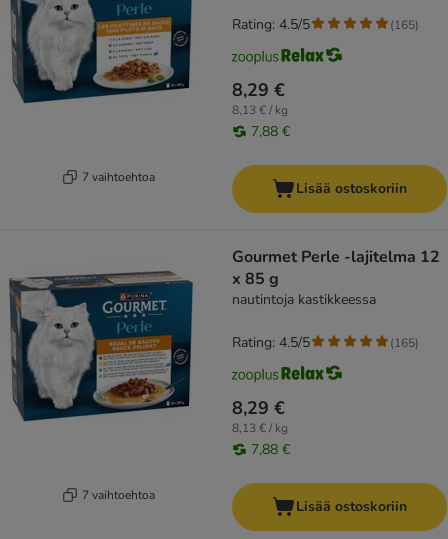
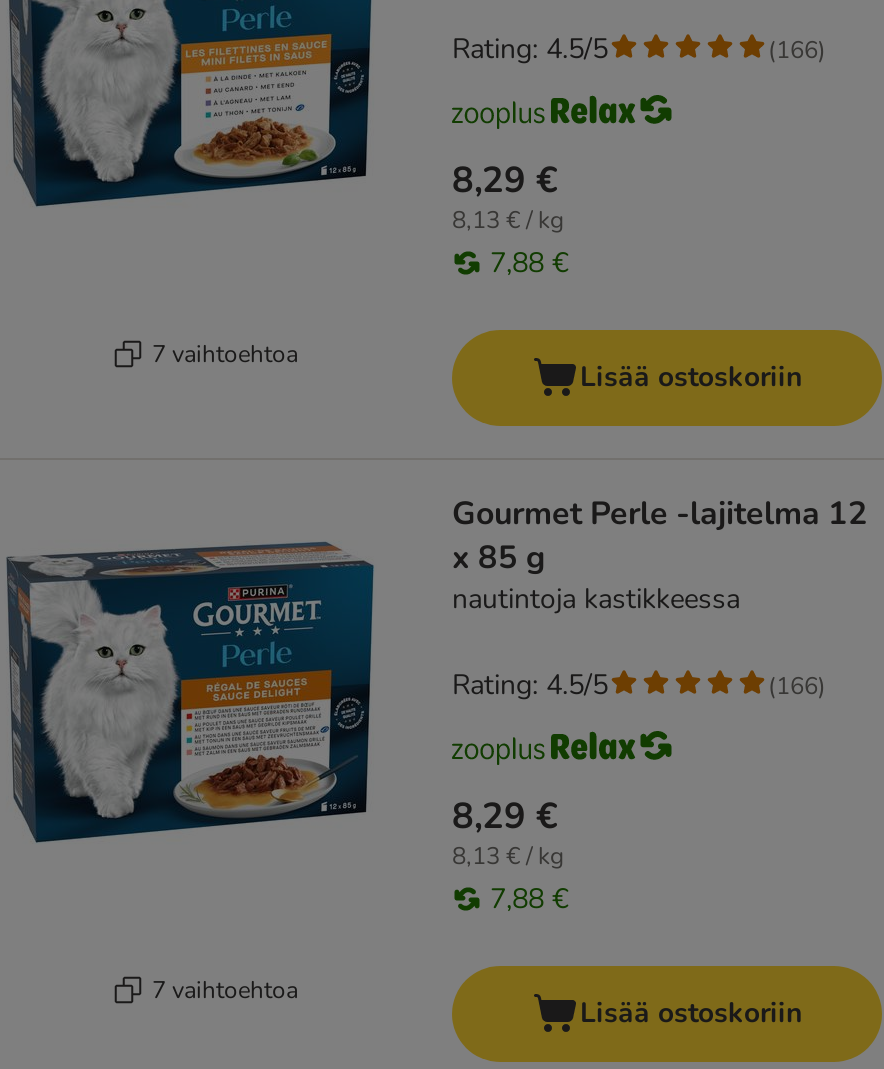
[390,17,419,33] (165) -> [768,33,826,65] (166)
[390,335,419,351] (165) -> [768,669,826,701] (166)

